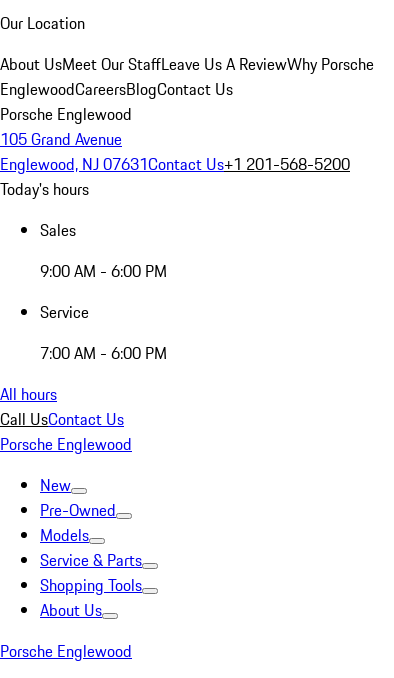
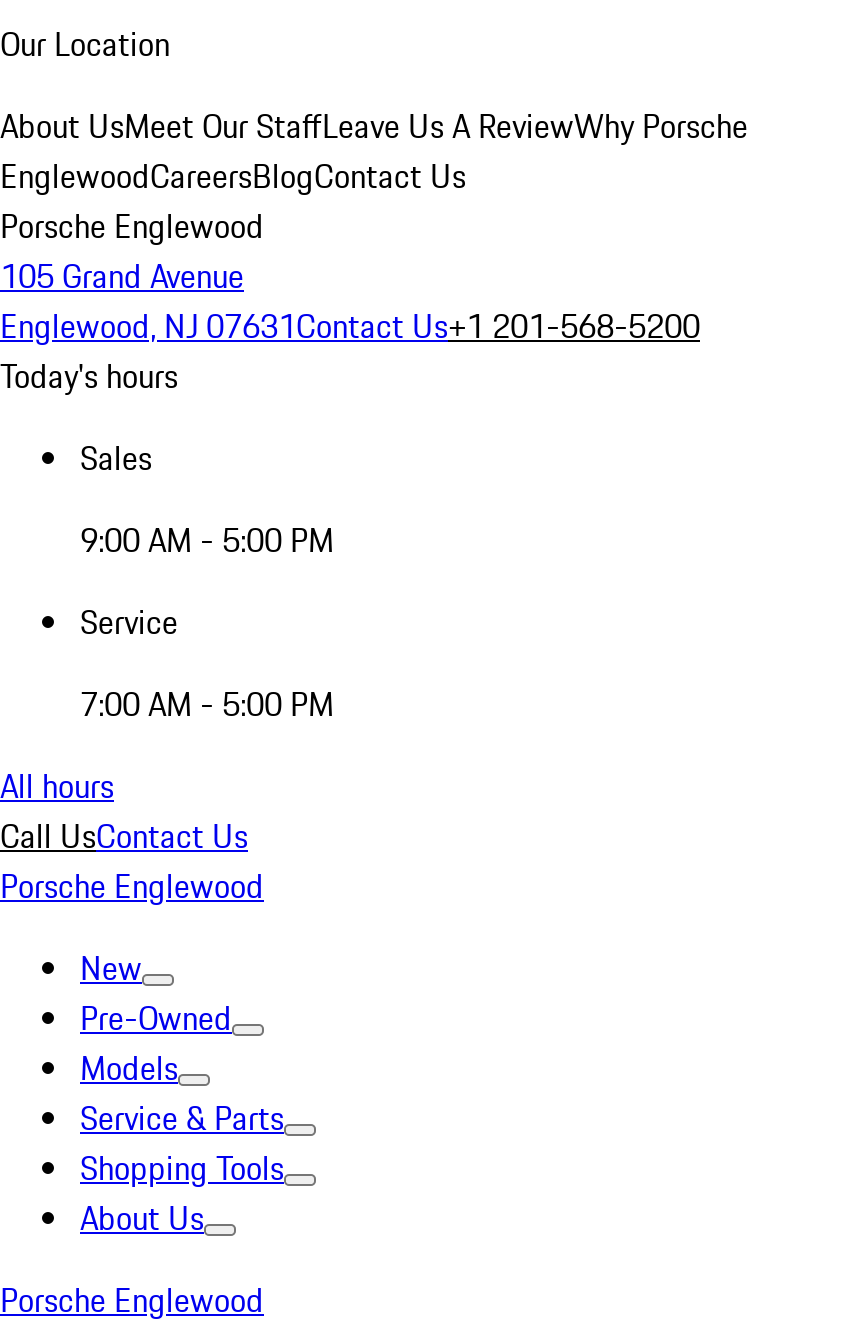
[40,259,167,283] 9:00 AM - 6:00 PM -> [80,516,334,564] 9:00 AM - 5:00 PM
[40,341,167,365] 7:00 AM - 6:00 PM -> [80,680,334,728] 7:00 AM - 5:00 PM

